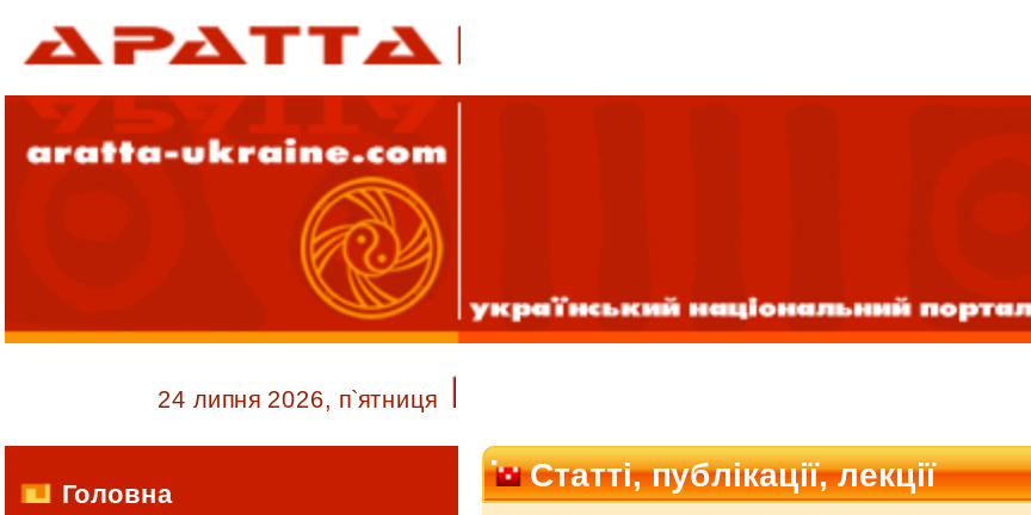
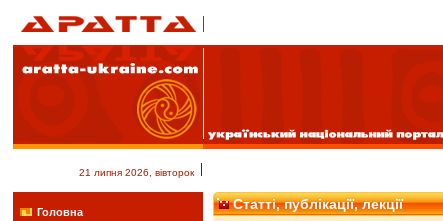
[158,386,437,412] 24 липня 2026, п`ятниця -> [79,167,194,178] 21 липня 2026, вівторок

